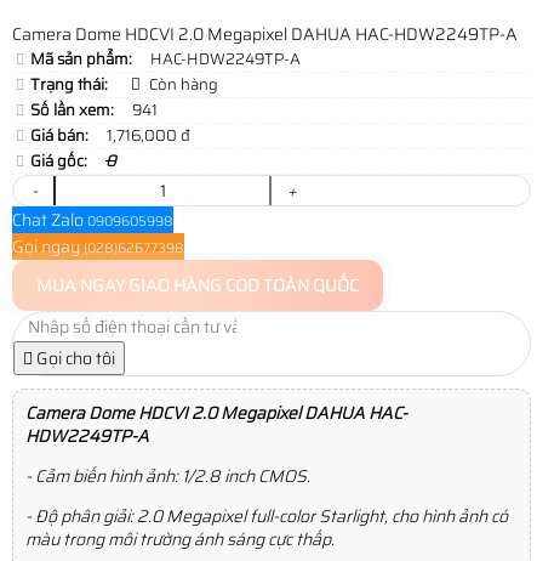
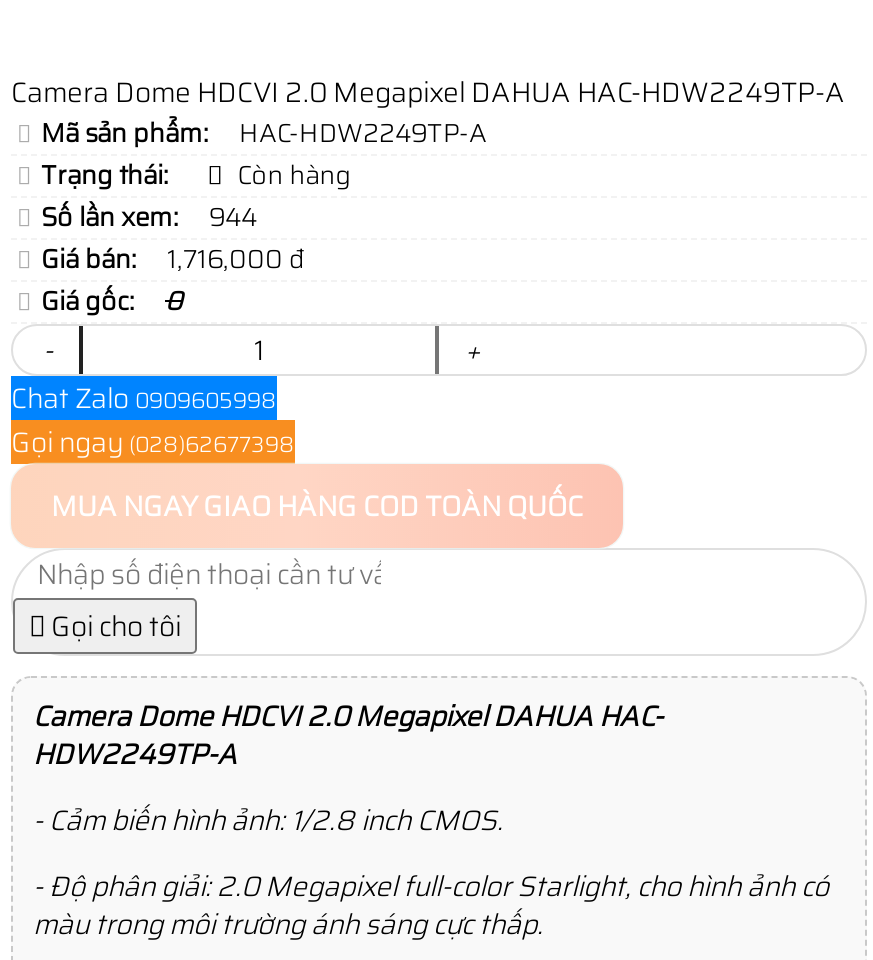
[30,97,158,123] Số lần xem: 941 -> [41,196,257,238] Số lần xem: 944

